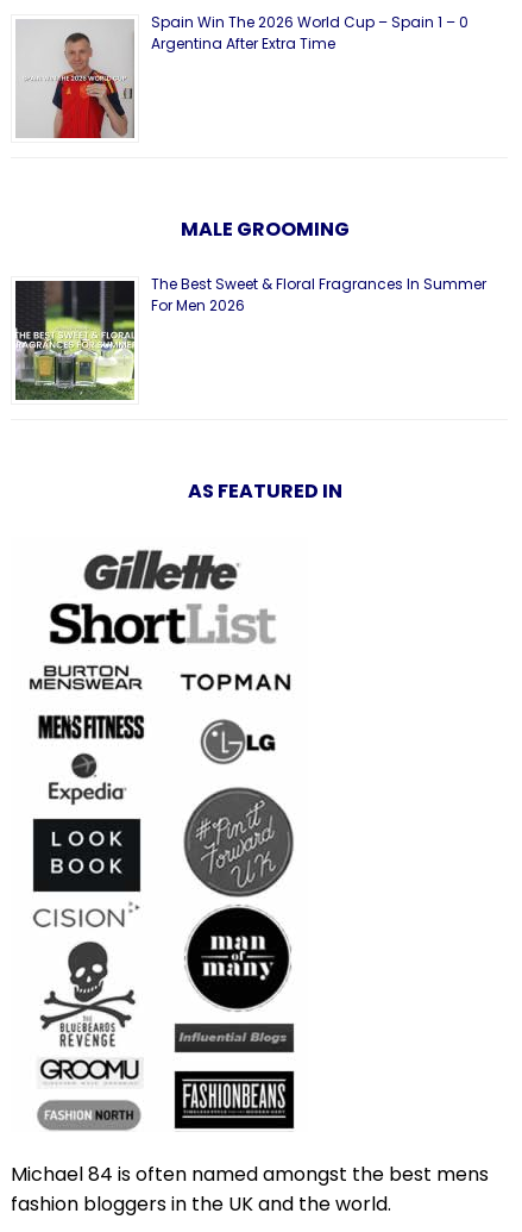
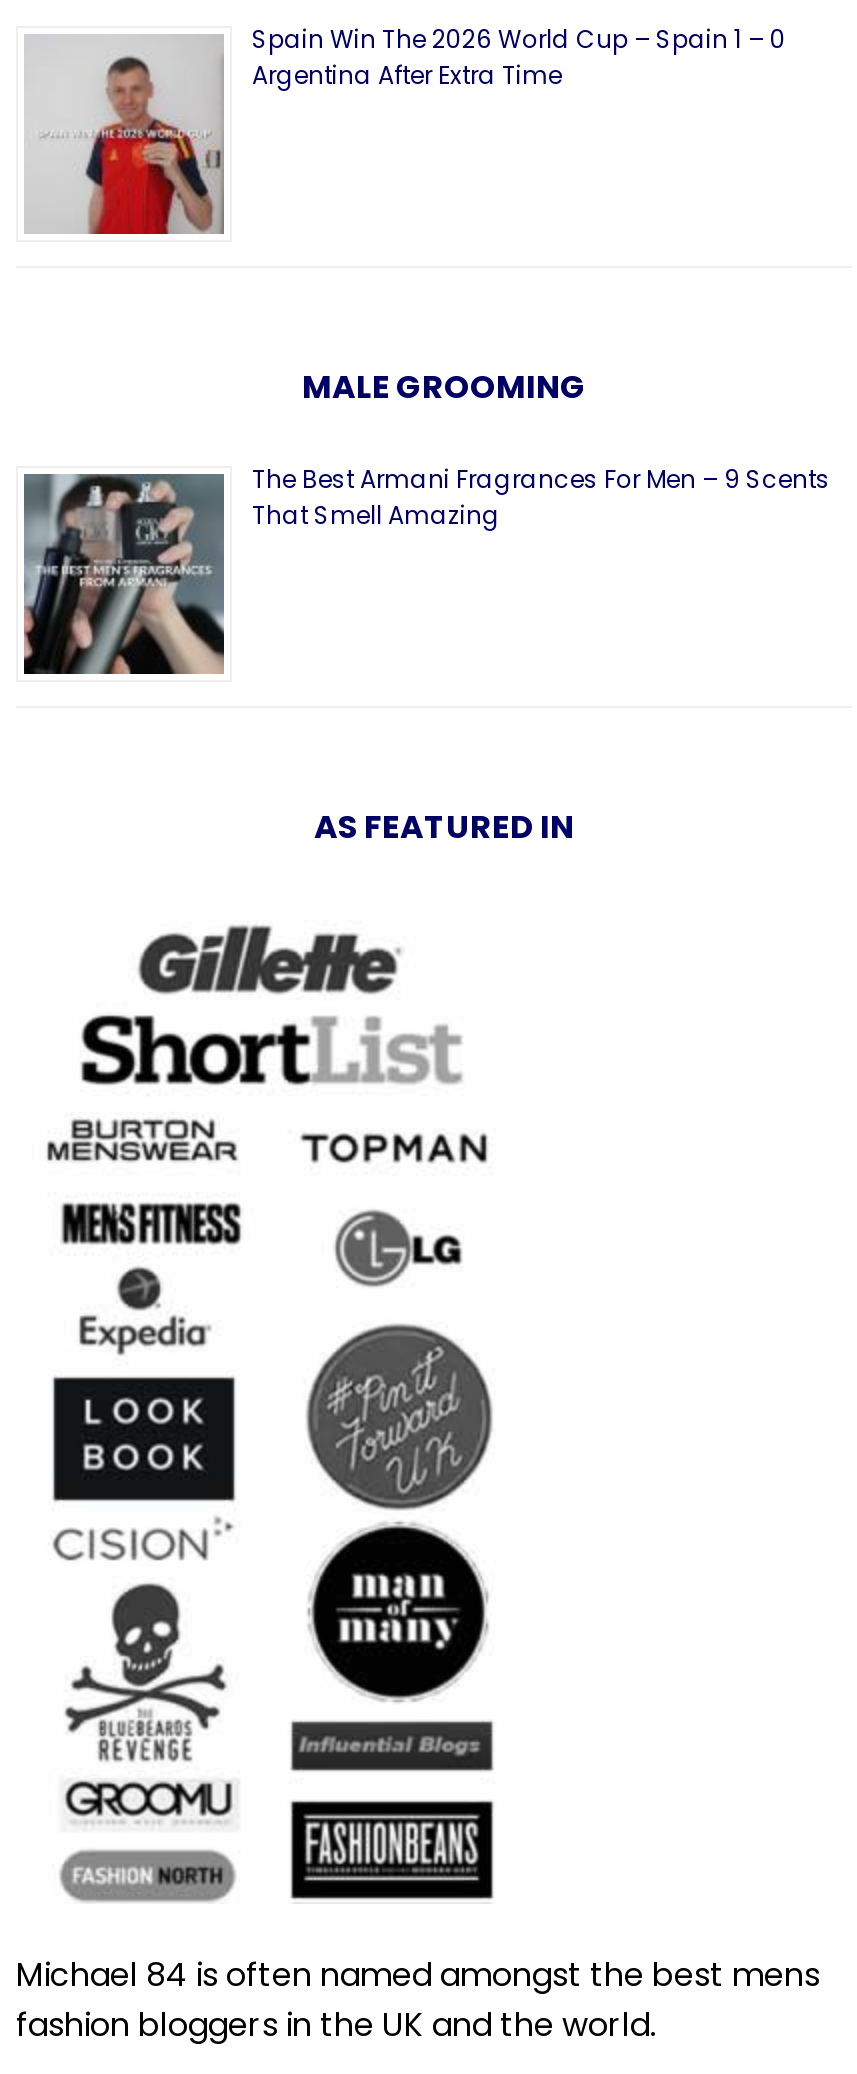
[15,274,486,401] [image] | The Best Sweet & Floral Fragrances In Summer | For Men 2026 -> [24,463,830,676] [image] | The Best Armani Fragrances For Men – 9 Scents | That Smell Amazing

